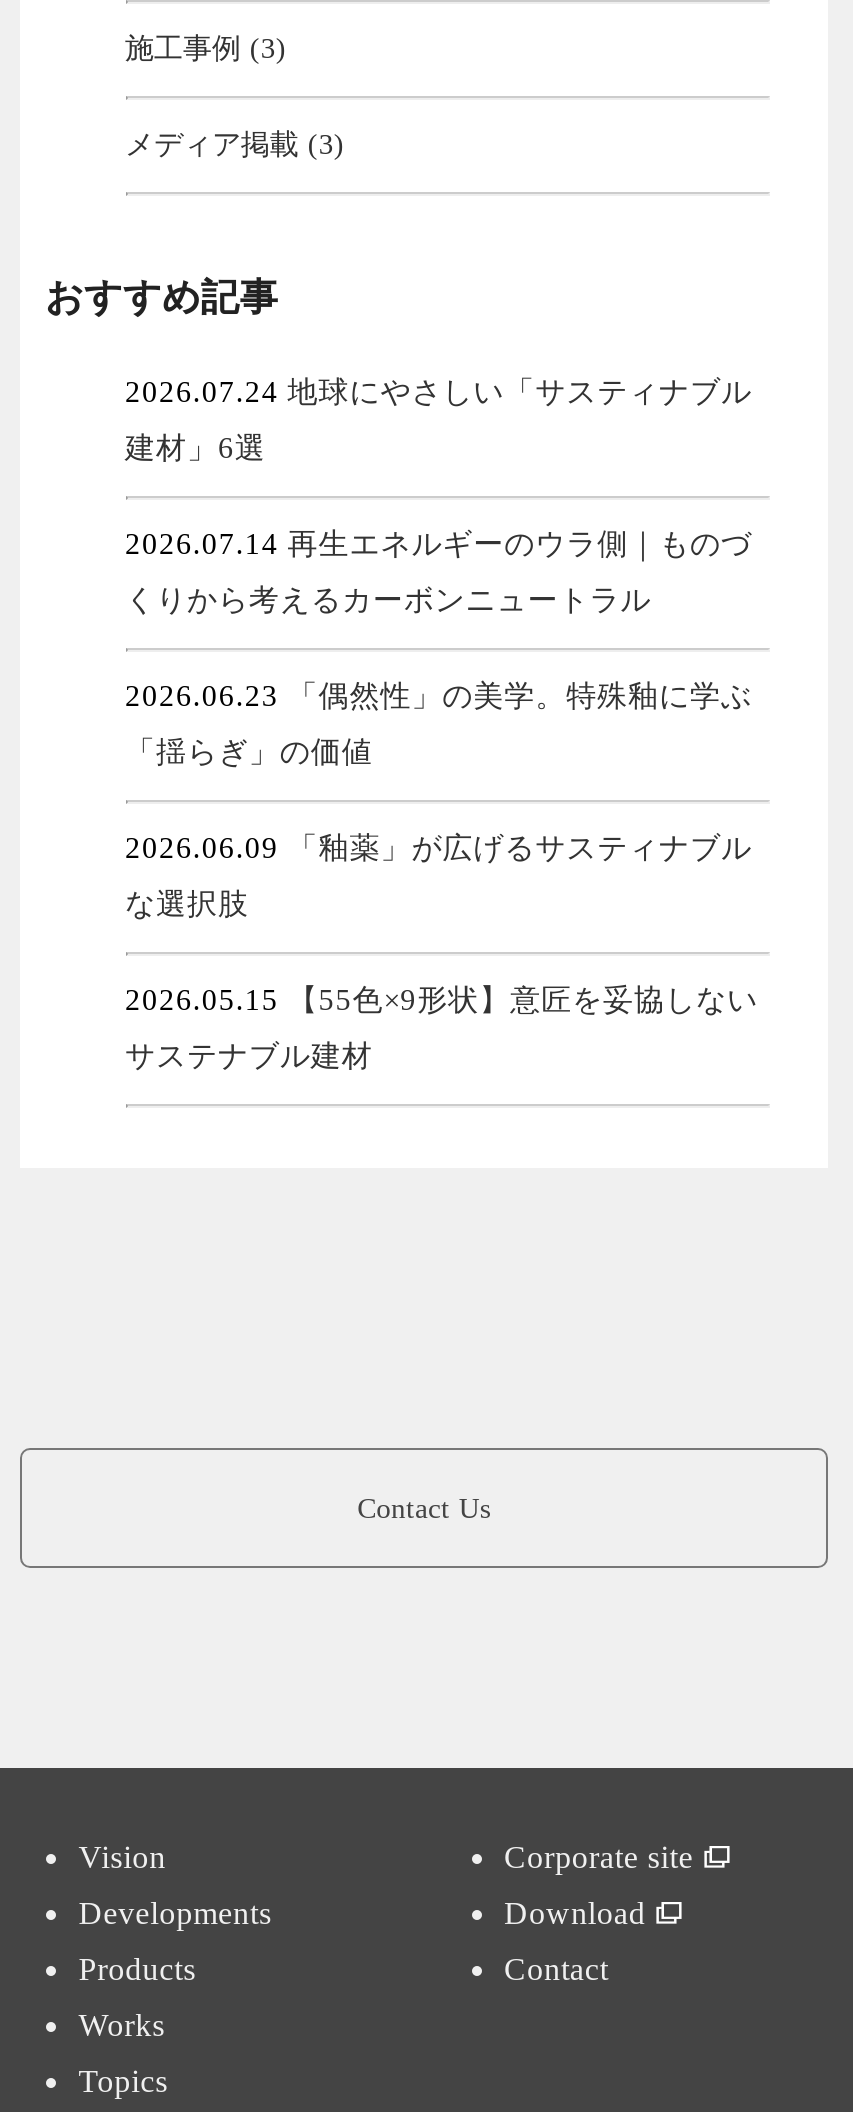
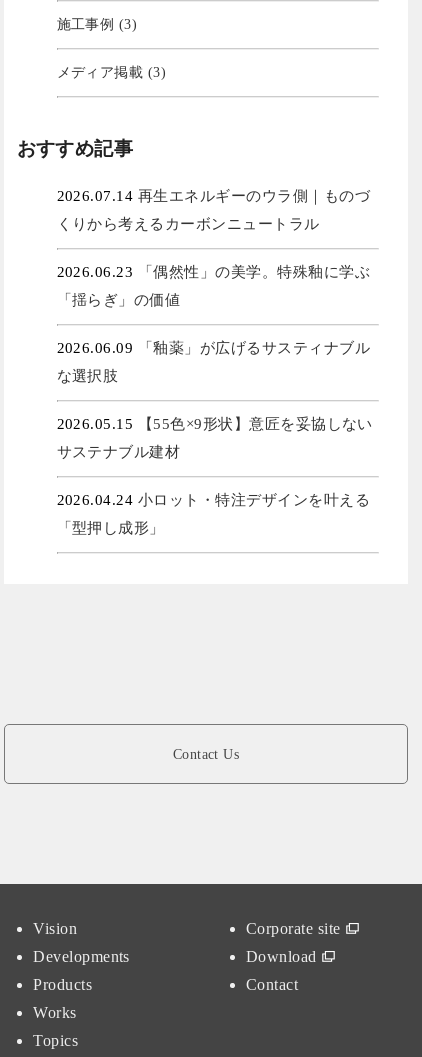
[125,375,752,465] 2026.07.24地球にやさしい「サスティナブル | 建材」6選 -> none
moved [125,527,758,1073] -> [56,187,373,460]: 2026.07.14再生エネルギーのウラ側｜ものづ | くりから考えるカーボンニュートラル | 2026.06.23「偶然性」の美学。特殊釉に学ぶ | 「揺らぎ」の価値 | 2026.06.09「釉薬」が広げるサスティナブル | な選択肢 | 2026.05.15【55色×9形状】意匠を妥協しない | サステナブル建材
none -> [56,491,370,536] 2026.04.24小ロット・特注デザインを叶える | 「型押し成形」

